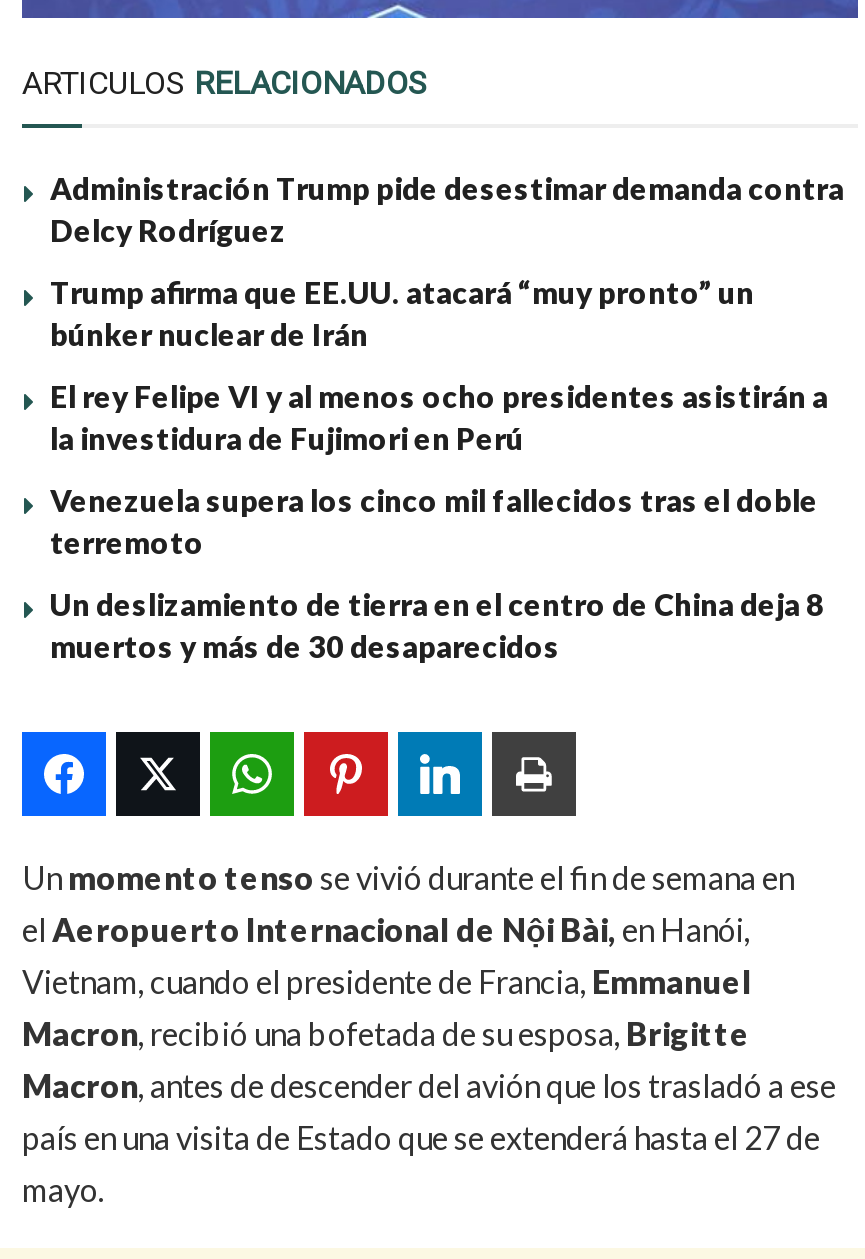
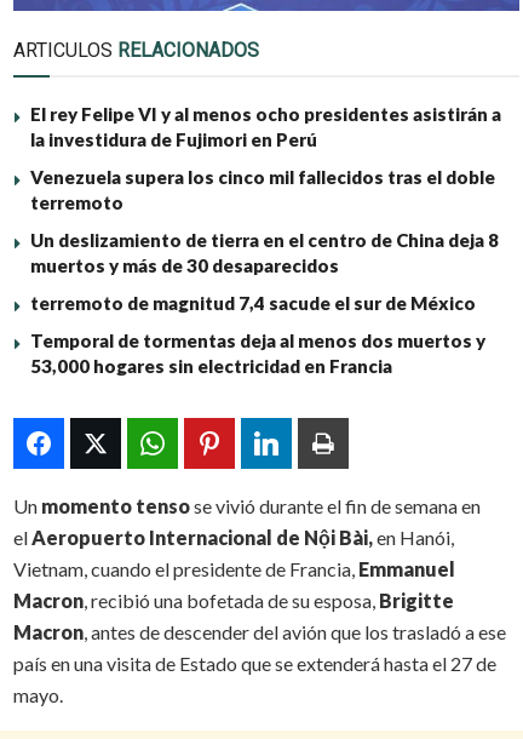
[50,170,844,352] Administración Trump pide desestimar demanda contra | Delcy Rodríguez | Trump afirma que EE.UU. atacará “muy pronto” un | búnker nuclear de Irán -> none
moved [50,378,828,664] -> [30,103,501,276]: El rey Felipe VI y al menos ocho presidentes asistirán a | la investidura de Fujimori en Perú | Venezuela supera los cinco mil fallecidos tras el doble | terremoto | Un deslizamiento de tierra en el centro de China deja 8 | muertos y más de 30 desaparecidos
none -> [30,292,485,377] terremoto de magnitud 7,4 sacude el sur de México | Temporal de tormentas deja al menos dos muertos y | 53,000 hogares sin electricidad en Francia

